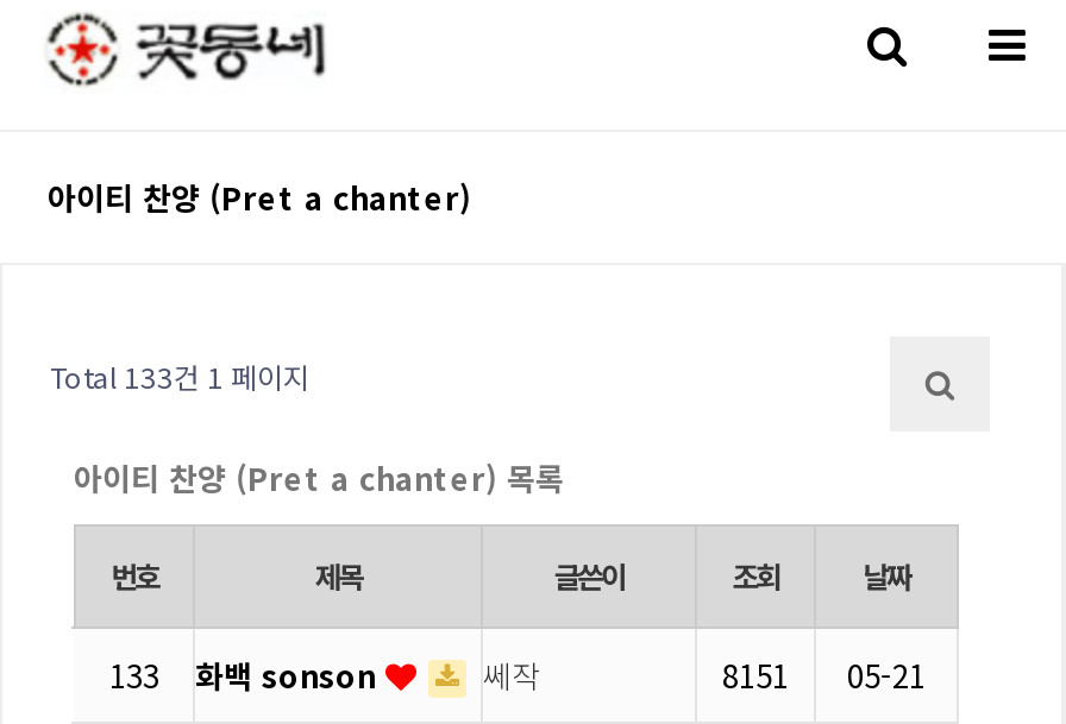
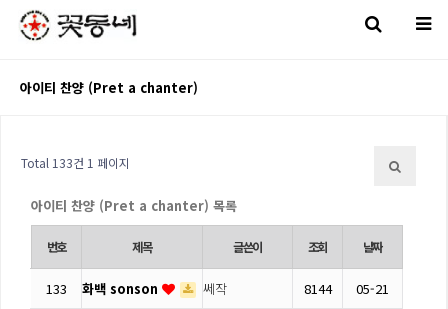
[722,653,926,698] 8151 05-21 -> [303,279,389,298] 8144 05-21

